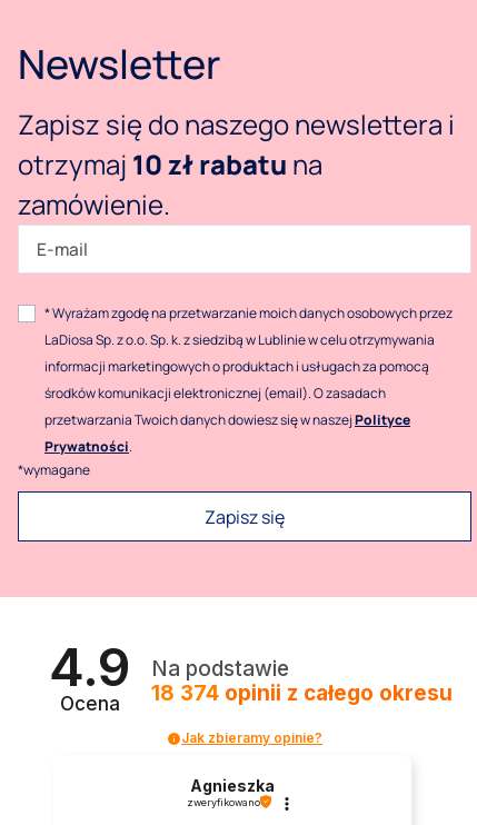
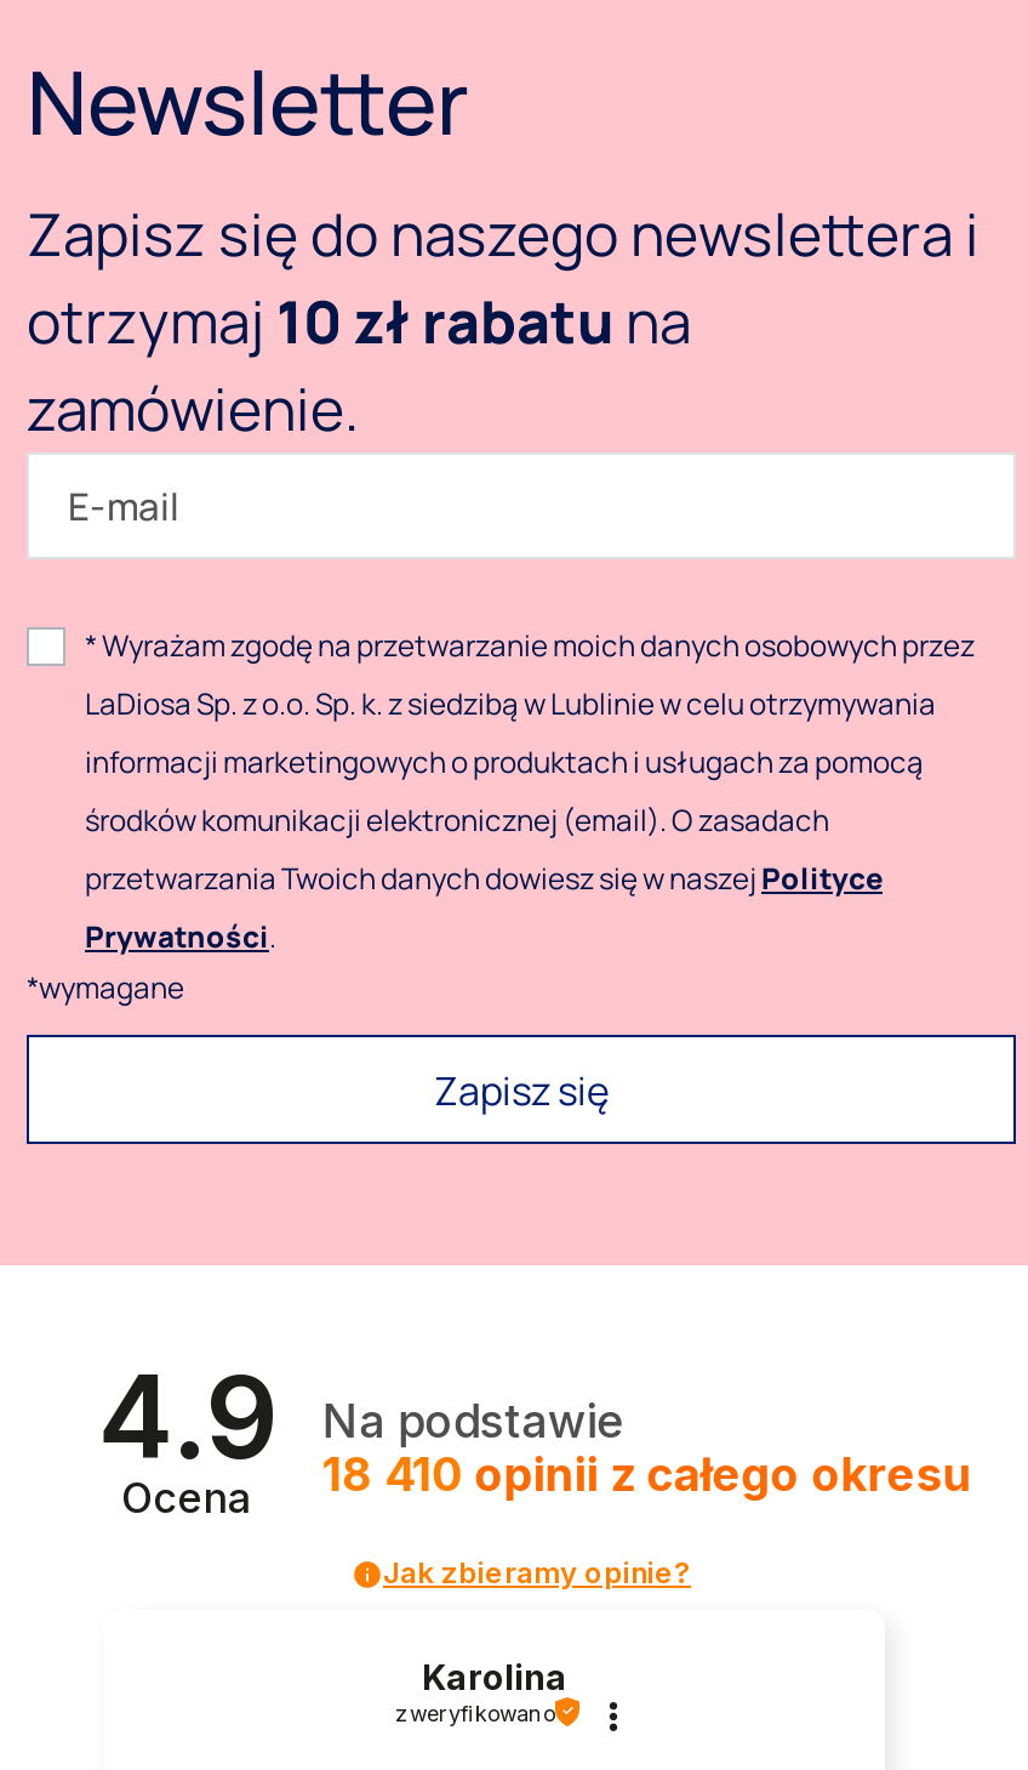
[152,680,453,706] 18 374 opinii z całego okresu -> [322,1447,972,1503] 18 410 opinii z całego okresu
[190,776,275,795] Agnieszka -> [422,1655,567,1696] Karolina

